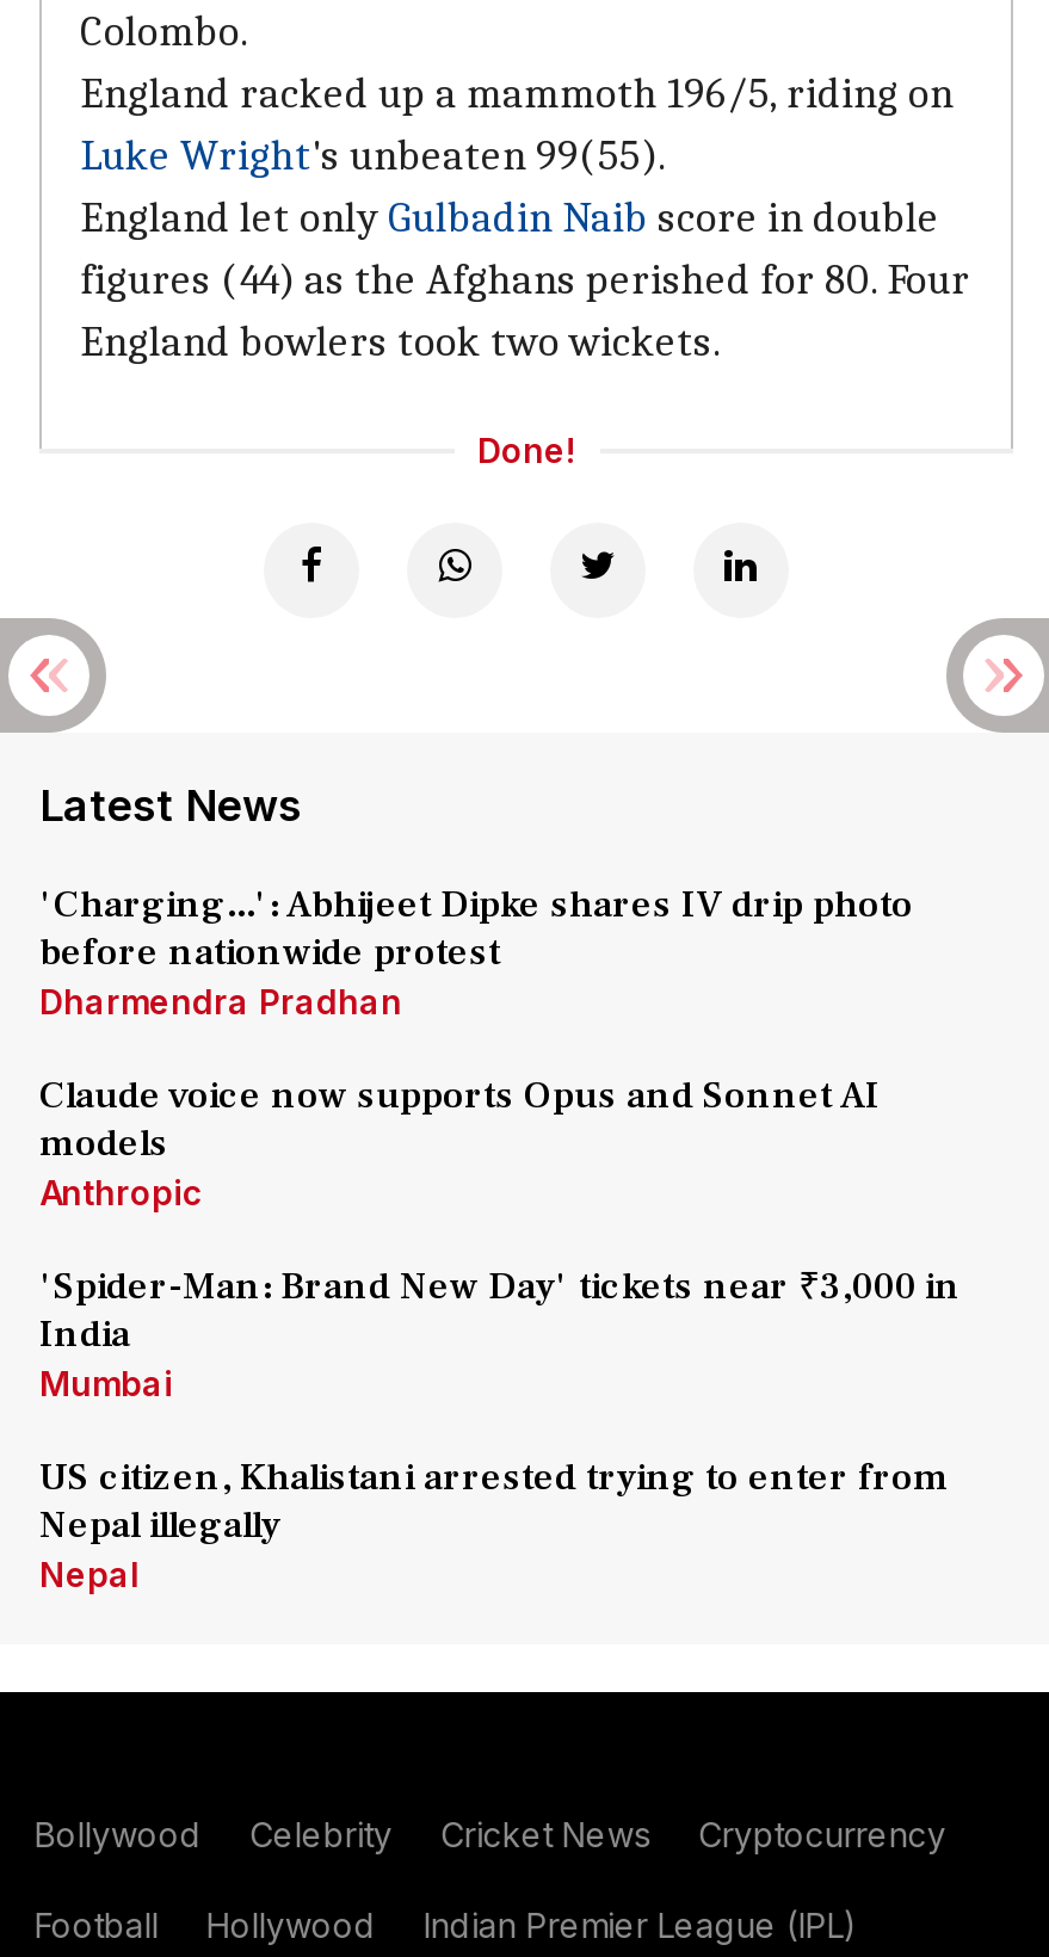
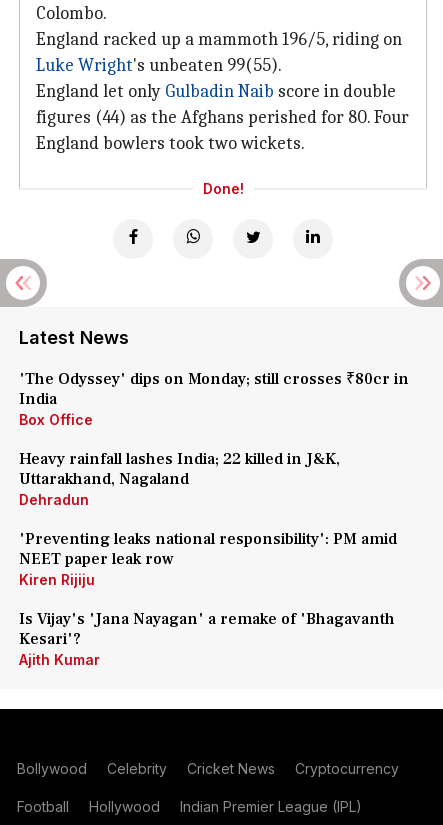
[39,881,961,1310] 'Charging...': Abhijeet Dipke shares IV drip photo | before nationwide protest | Dharmendra Pradhan | Claude voice now supports Opus and Sonnet AI | models | Anthropic | 'Spider-Man: Brand New Day' tickets near ₹3,000 in -> [19,369,409,389] 'The Odyssey' dips on Monday; still crosses ₹80cr in
moved [39,1310,130,1358] -> [19,389,57,409]: India
[39,1363,949,1594] Mumbai | US citizen, Khalistani arrested trying to enter from | Nepal illegally | Nepal -> [19,411,397,668] Box Office | Heavy rainfall lashes India; 22 killed in J&K, | Uttarakhand, Nagaland | Dehradun | 'Preventing leaks national responsibility': PM amid | NEET paper leak row | Kiren Rijiju | Is Vijay's 'Jana Nayagan' a remake of 'Bhagavanth | Kesari'? | Ajith Kumar

